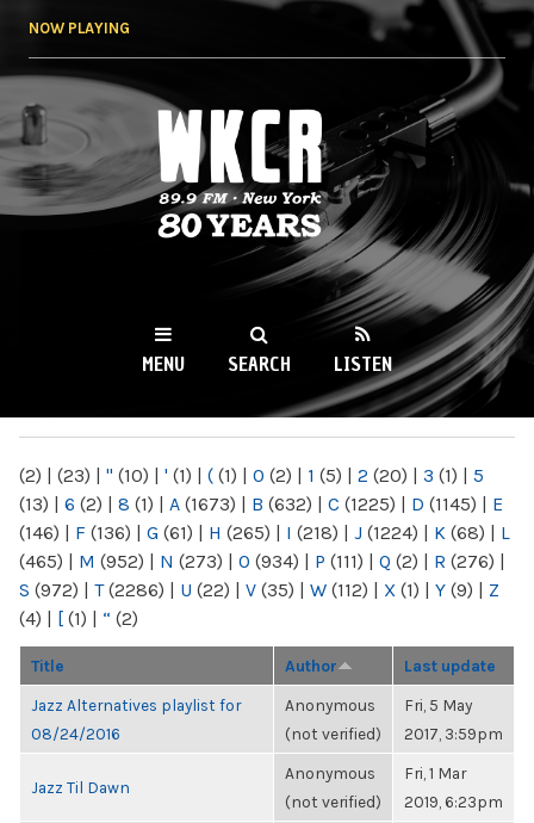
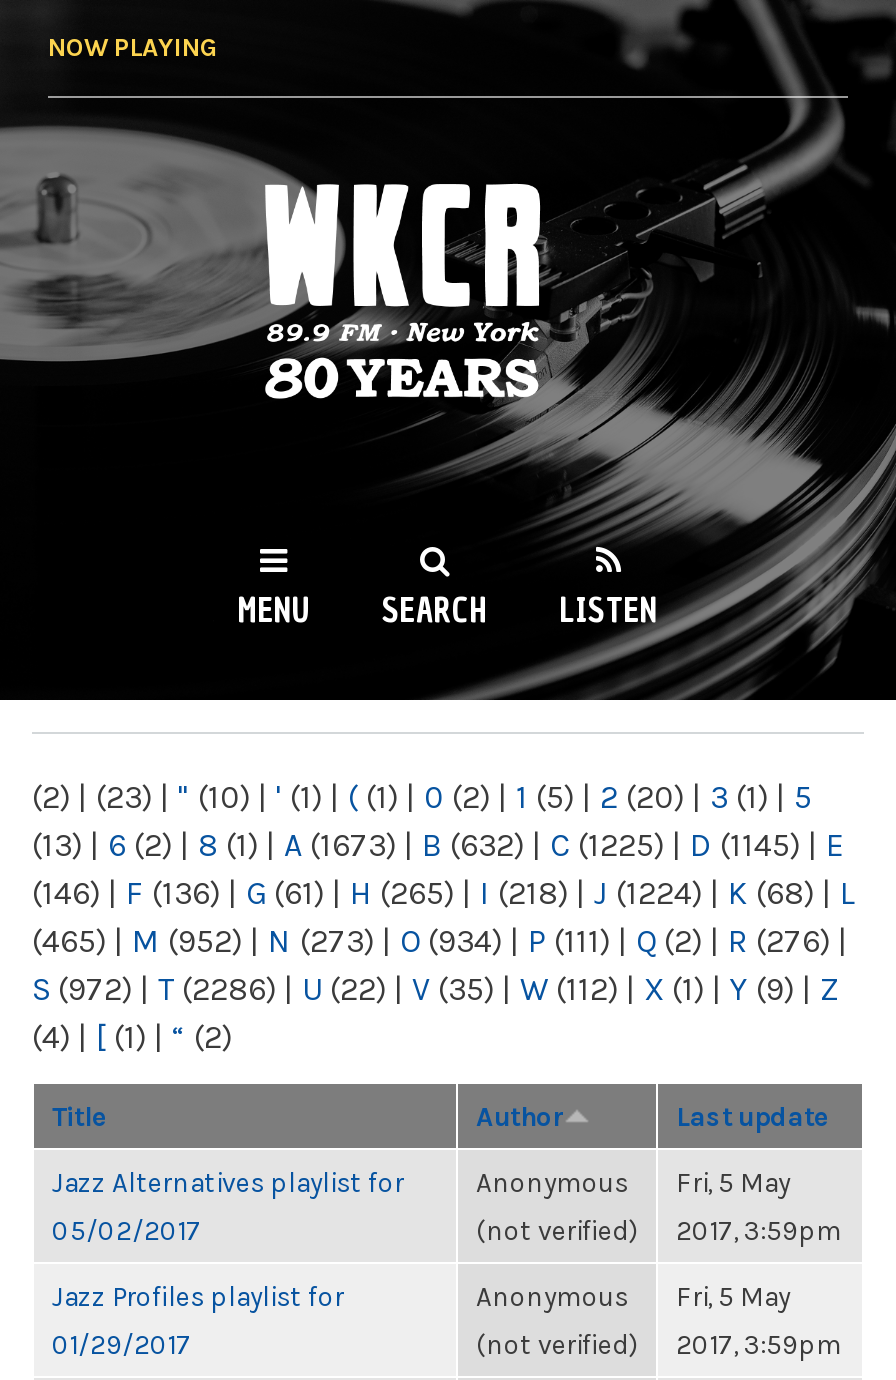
[31,724,120,743] 08/24/2016 -> [52,1214,202,1246] 05/02/2017
[285,763,466,782] Anonymous Fri, 1 Mar -> [476,1280,790,1312] Anonymous Fri, 5 May
[31,778,130,797] Jazz Til Dawn -> [52,1280,344,1360] Jazz Profiles playlist for | 01/29/2017
[285,792,503,811] (not verified) 2019, 6:23pm -> [476,1328,842,1360] (not verified) 2017, 3:59pm

